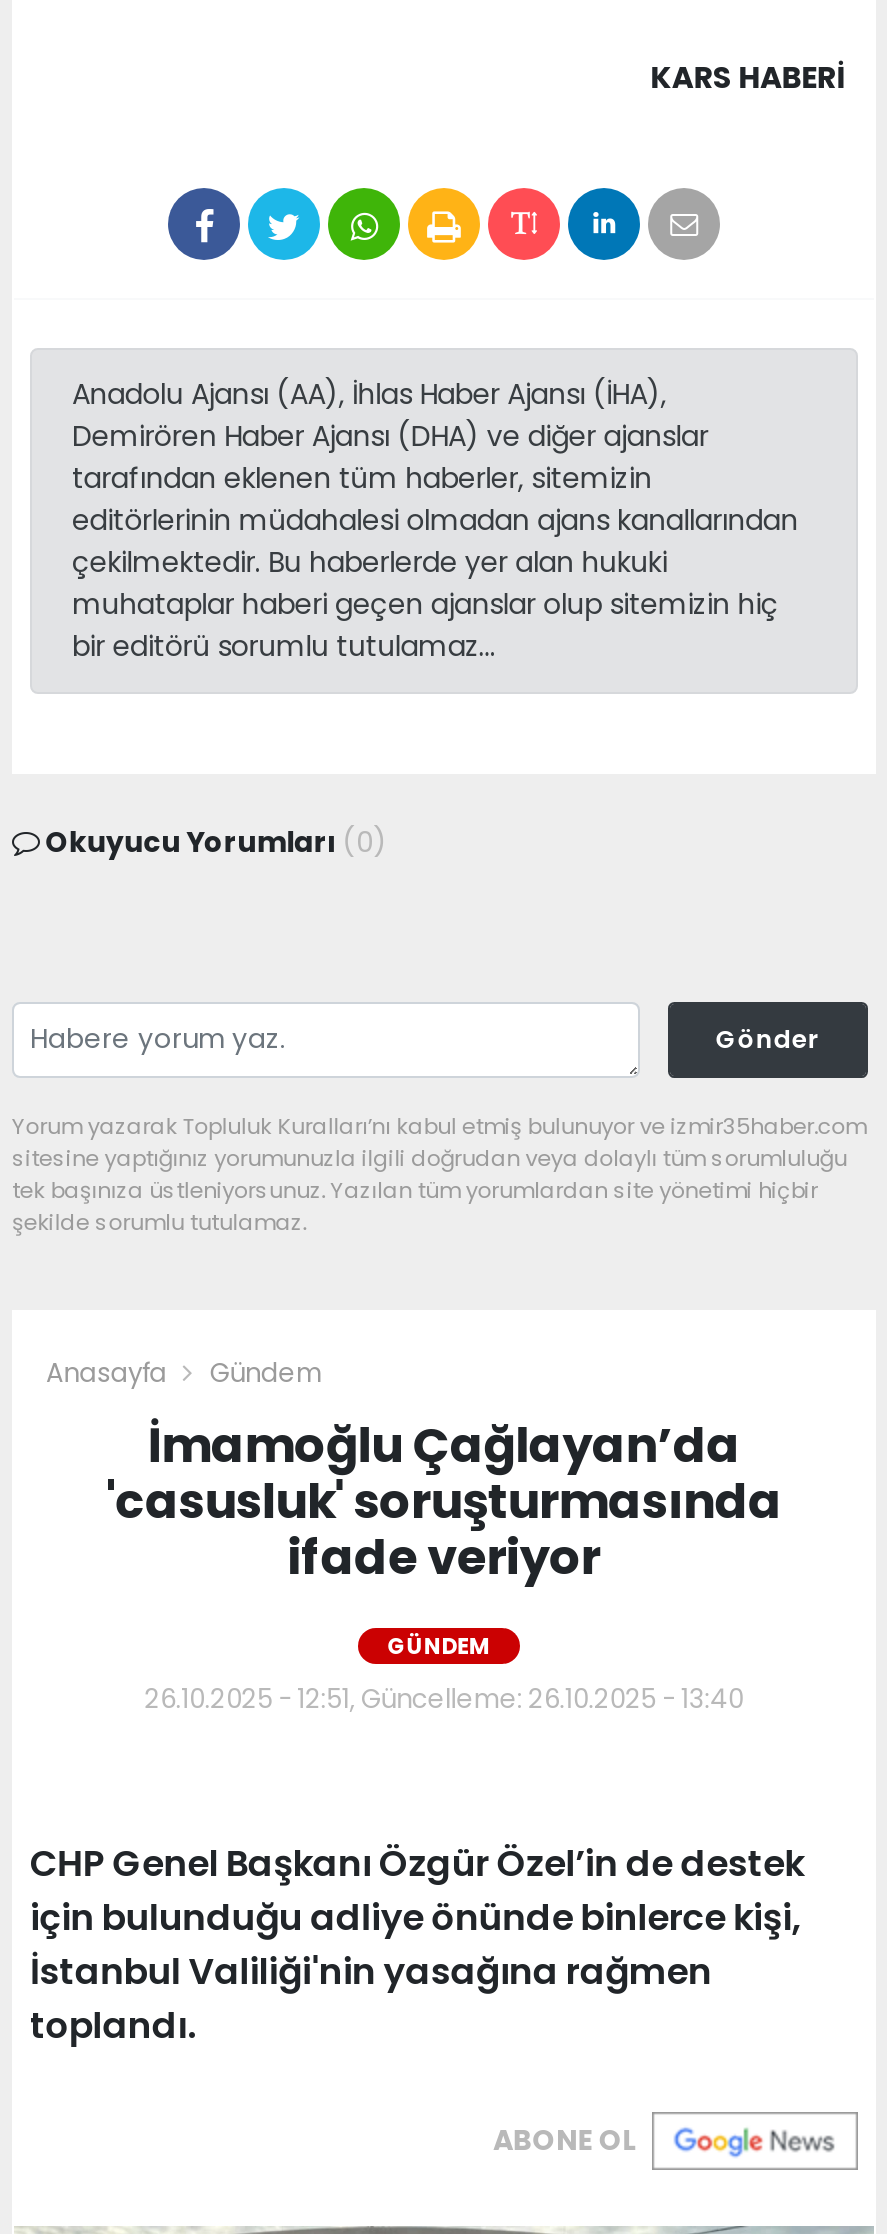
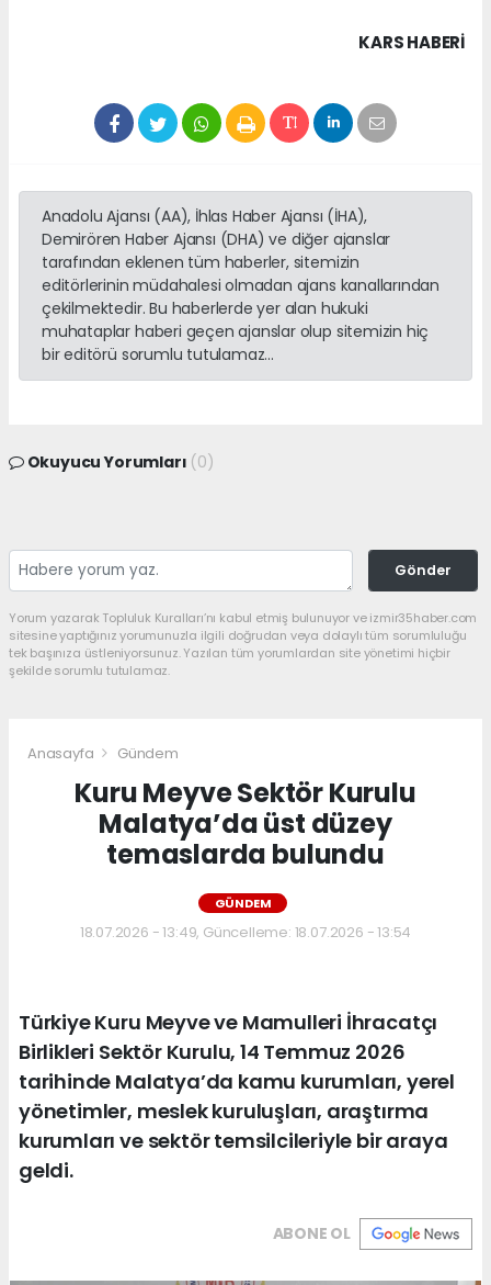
[106,1413,782,1591] İmamoğlu Çağlayan’da | 'casusluk' soruşturmasında | ifade veriyor -> [75,775,416,873] Kuru Meyve Sektör Kurulu | Malatya’da üst düzey | temaslarda bulundu
[145,1681,743,1719] 26.10.2025 - 12:51, Güncelleme: 26.10.2025 - 13:40 -> [80,922,411,943] 18.07.2026 - 13:49, Güncelleme: 18.07.2026 - 13:54
[30,1839,804,2051] CHP Genel Başkanı Özgür Özel’in de destek | için bulunduğu adliye önünde binlerce kişi, | İstanbul Valiliği'nin yasağına rağmen | toplandı. -> [19,1009,455,1184] Türkiye Kuru Meyve ve Mamulleri İhracatçı | Birlikleri Sektör Kurulu, 14 Temmuz 2026 | tarihinde Malatya’da kamu kurumları, yerel | yönetimler, meslek kuruluşları, araştırma | kurumları ve sektör temsilcileriyle bir araya | geldi.

